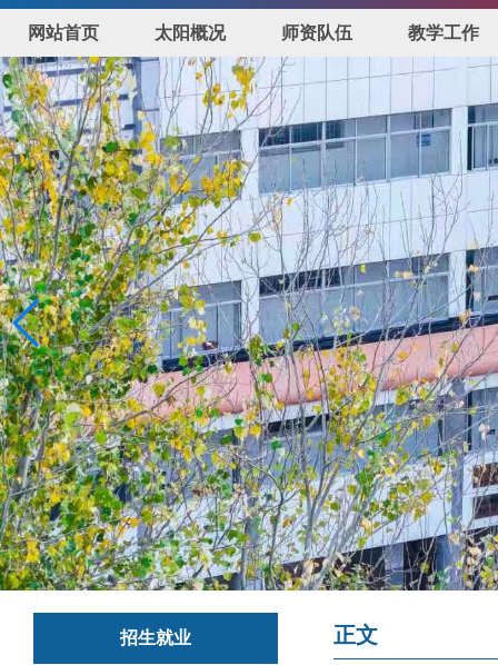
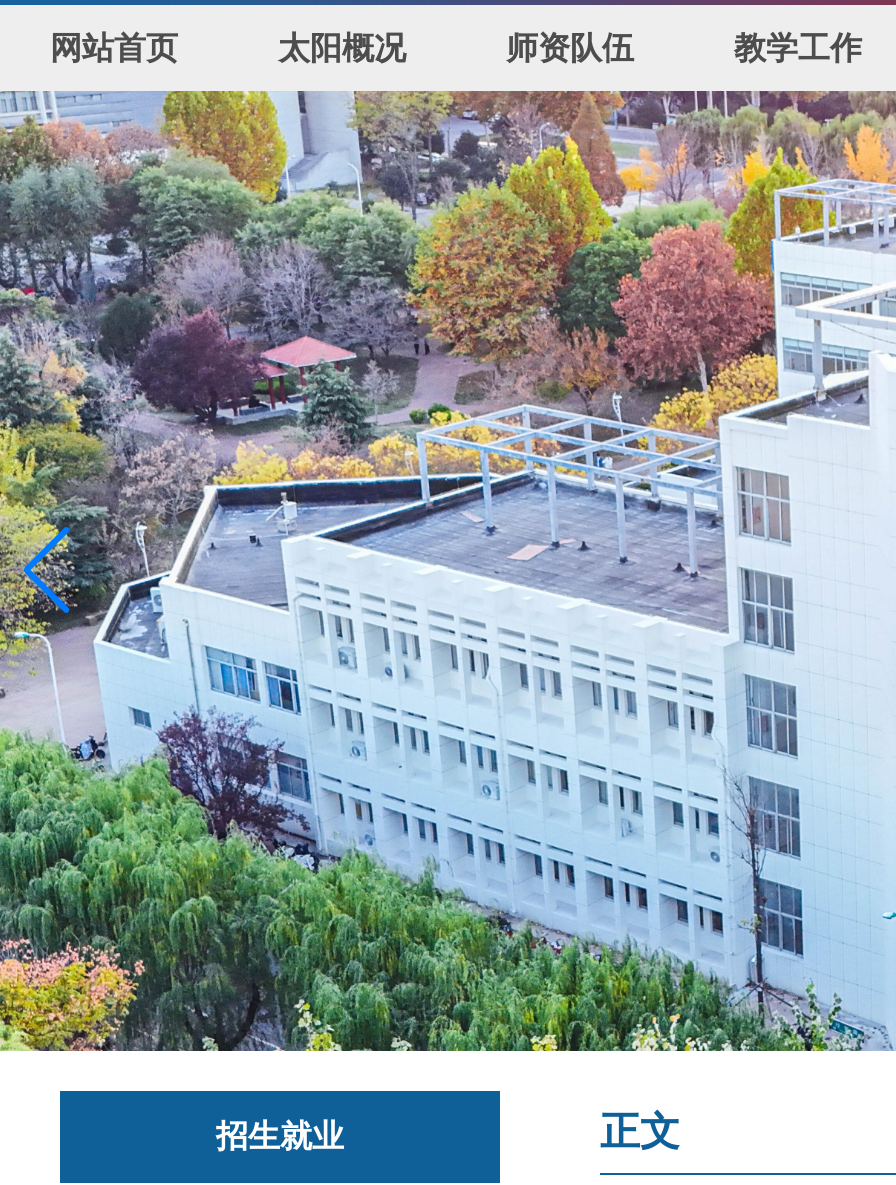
[3,56,495,592] [image] -> [6,89,890,1053] [image]

